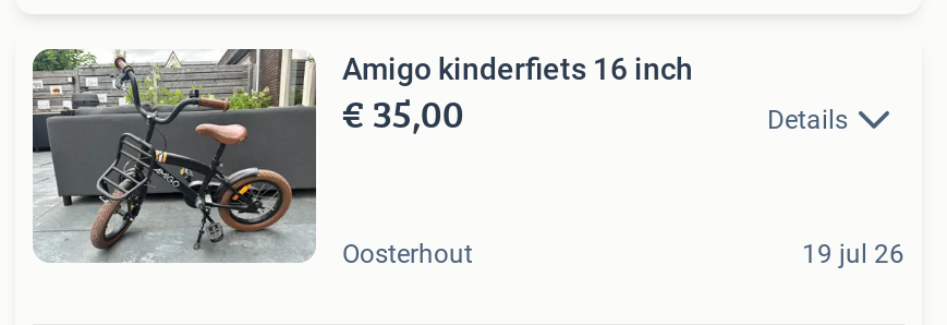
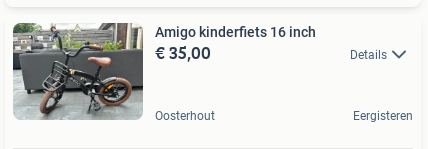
[802,238,904,269] 19 jul 26 -> [353,109,413,123] Eergisteren

